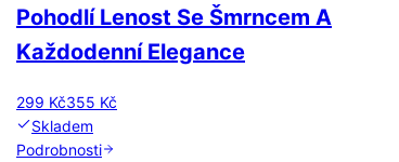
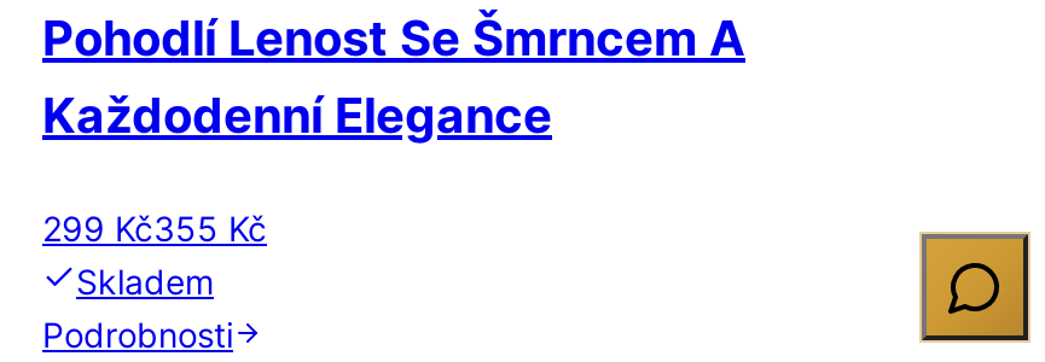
none -> [917,229,1033,345] [image]

